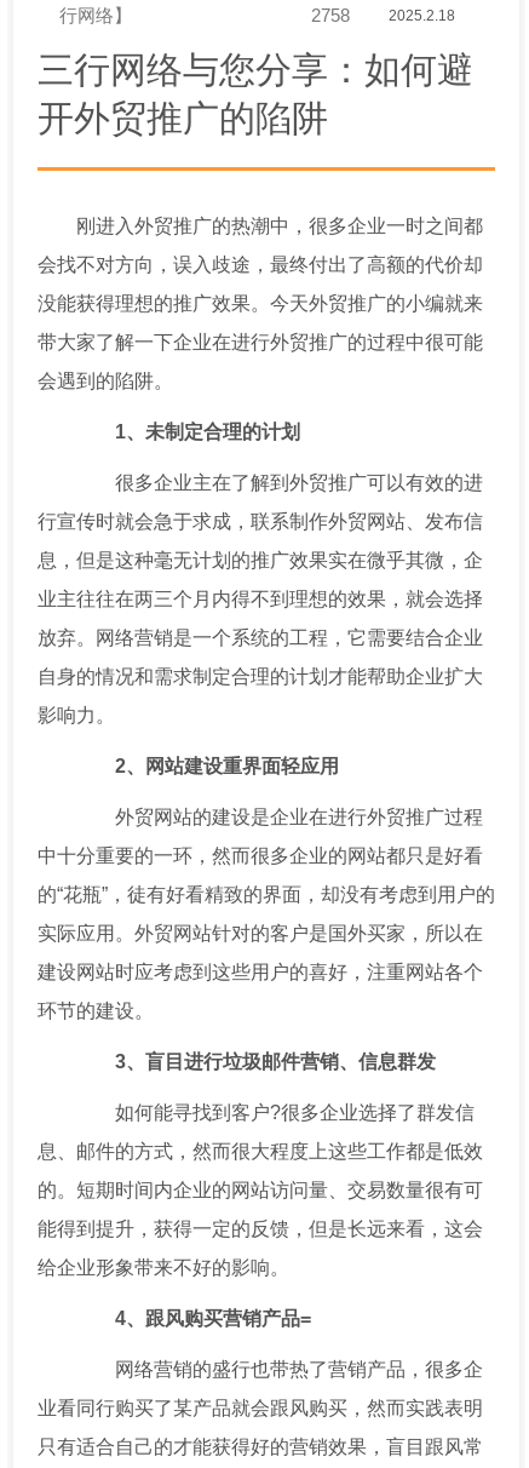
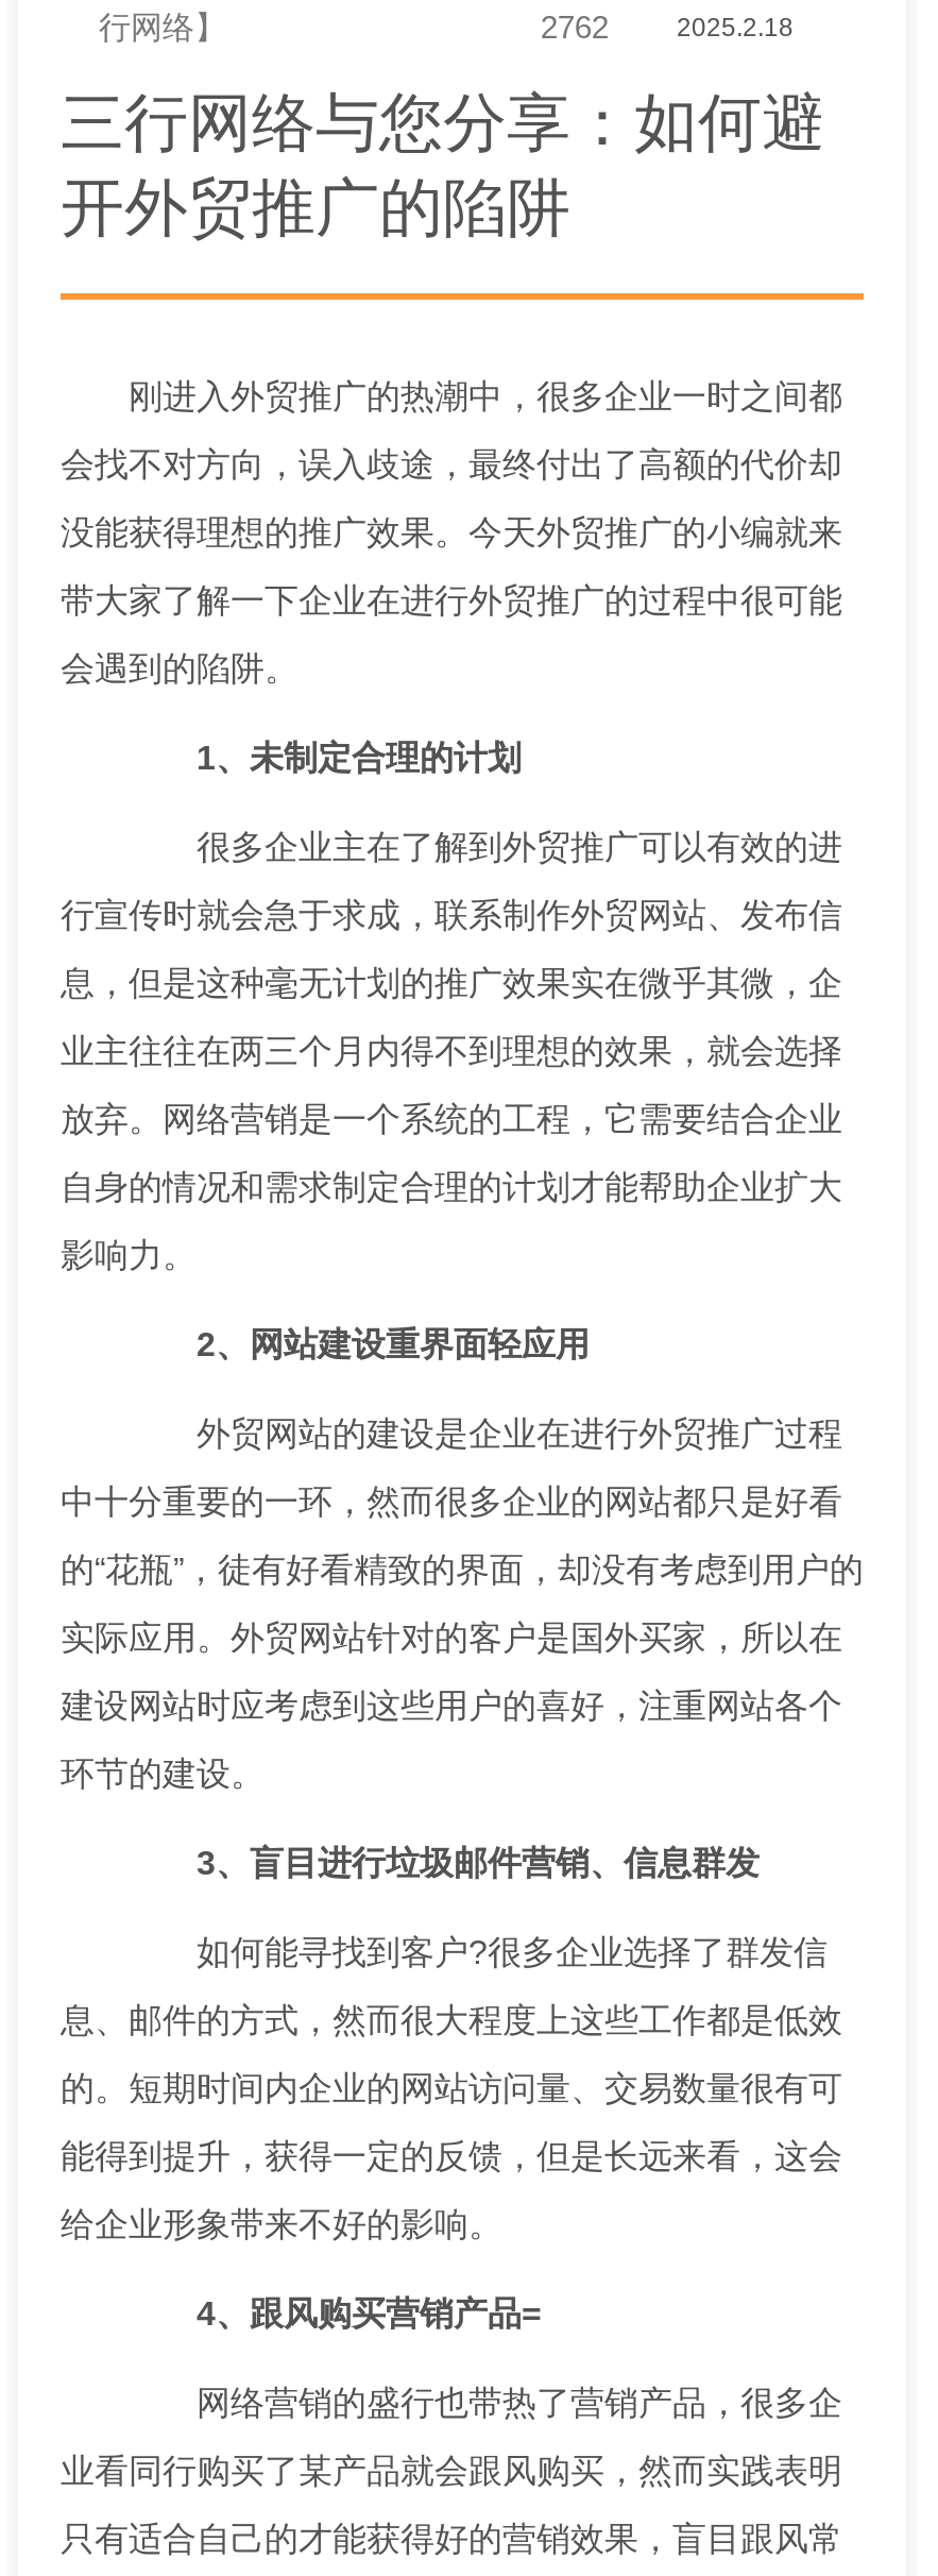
[311,5,350,26] 2758 -> [540,9,608,45] 2762

